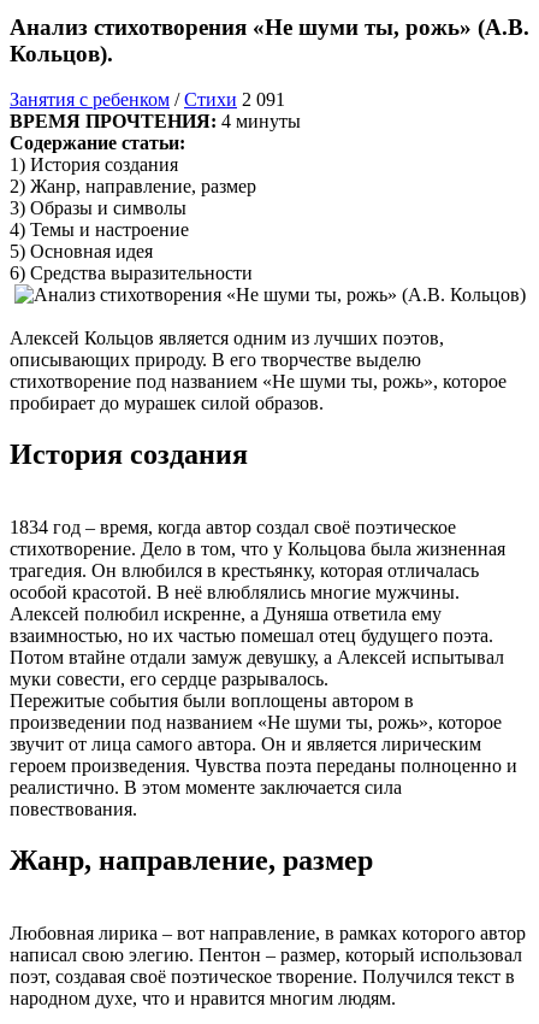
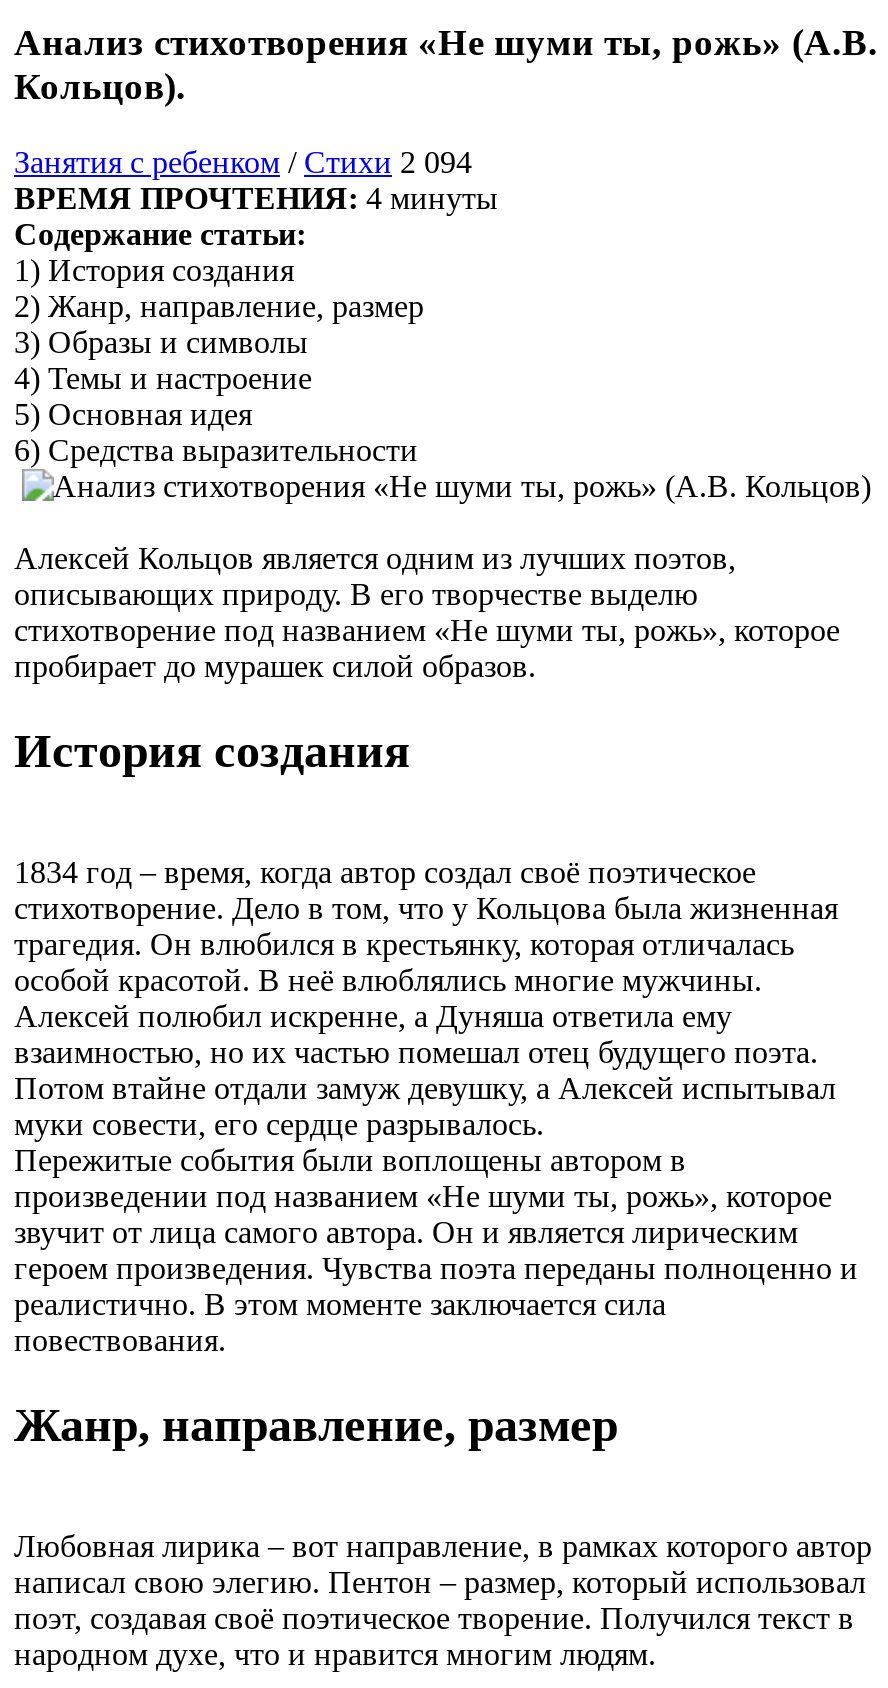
[10,90,285,110] Занятия с ребенком / Стихи 2 091 -> [14,146,472,180] Занятия с ребенком / Стихи 2 094

